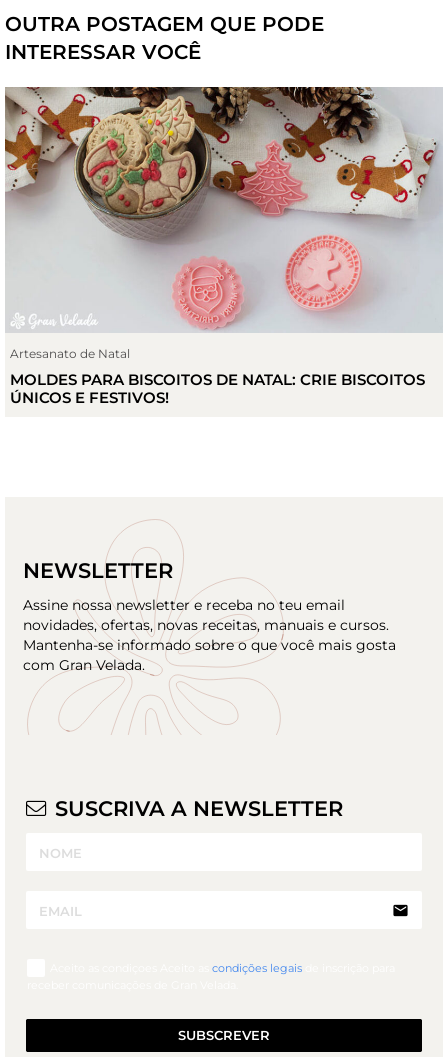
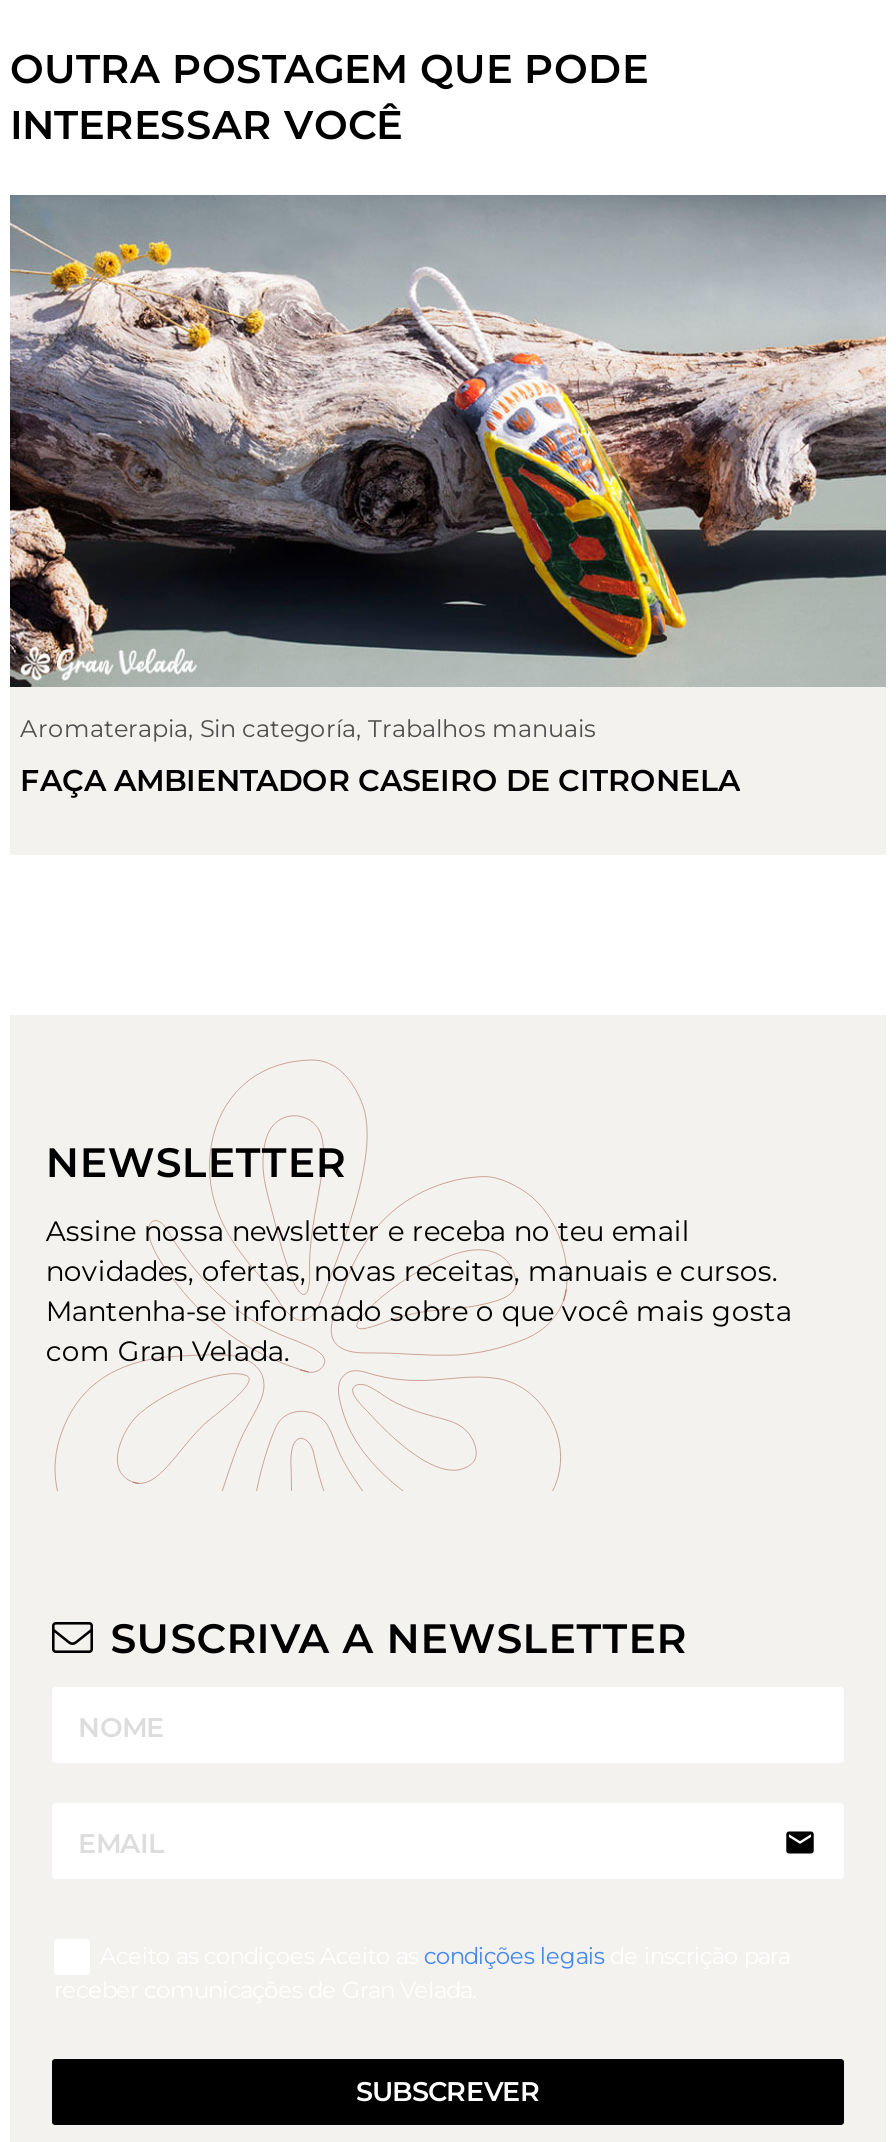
[4,86,443,406] [image] | Artesanato de Natal | MOLDES PARA BISCOITOS DE NATAL: CRIE BISCOITOS | ÚNICOS E FESTIVOS! -> [8,195,888,798] [image] | Aromaterapia, Sin categoría, Trabalhos manuais | FAÇA AMBIENTADOR CASEIRO DE CITRONELA

